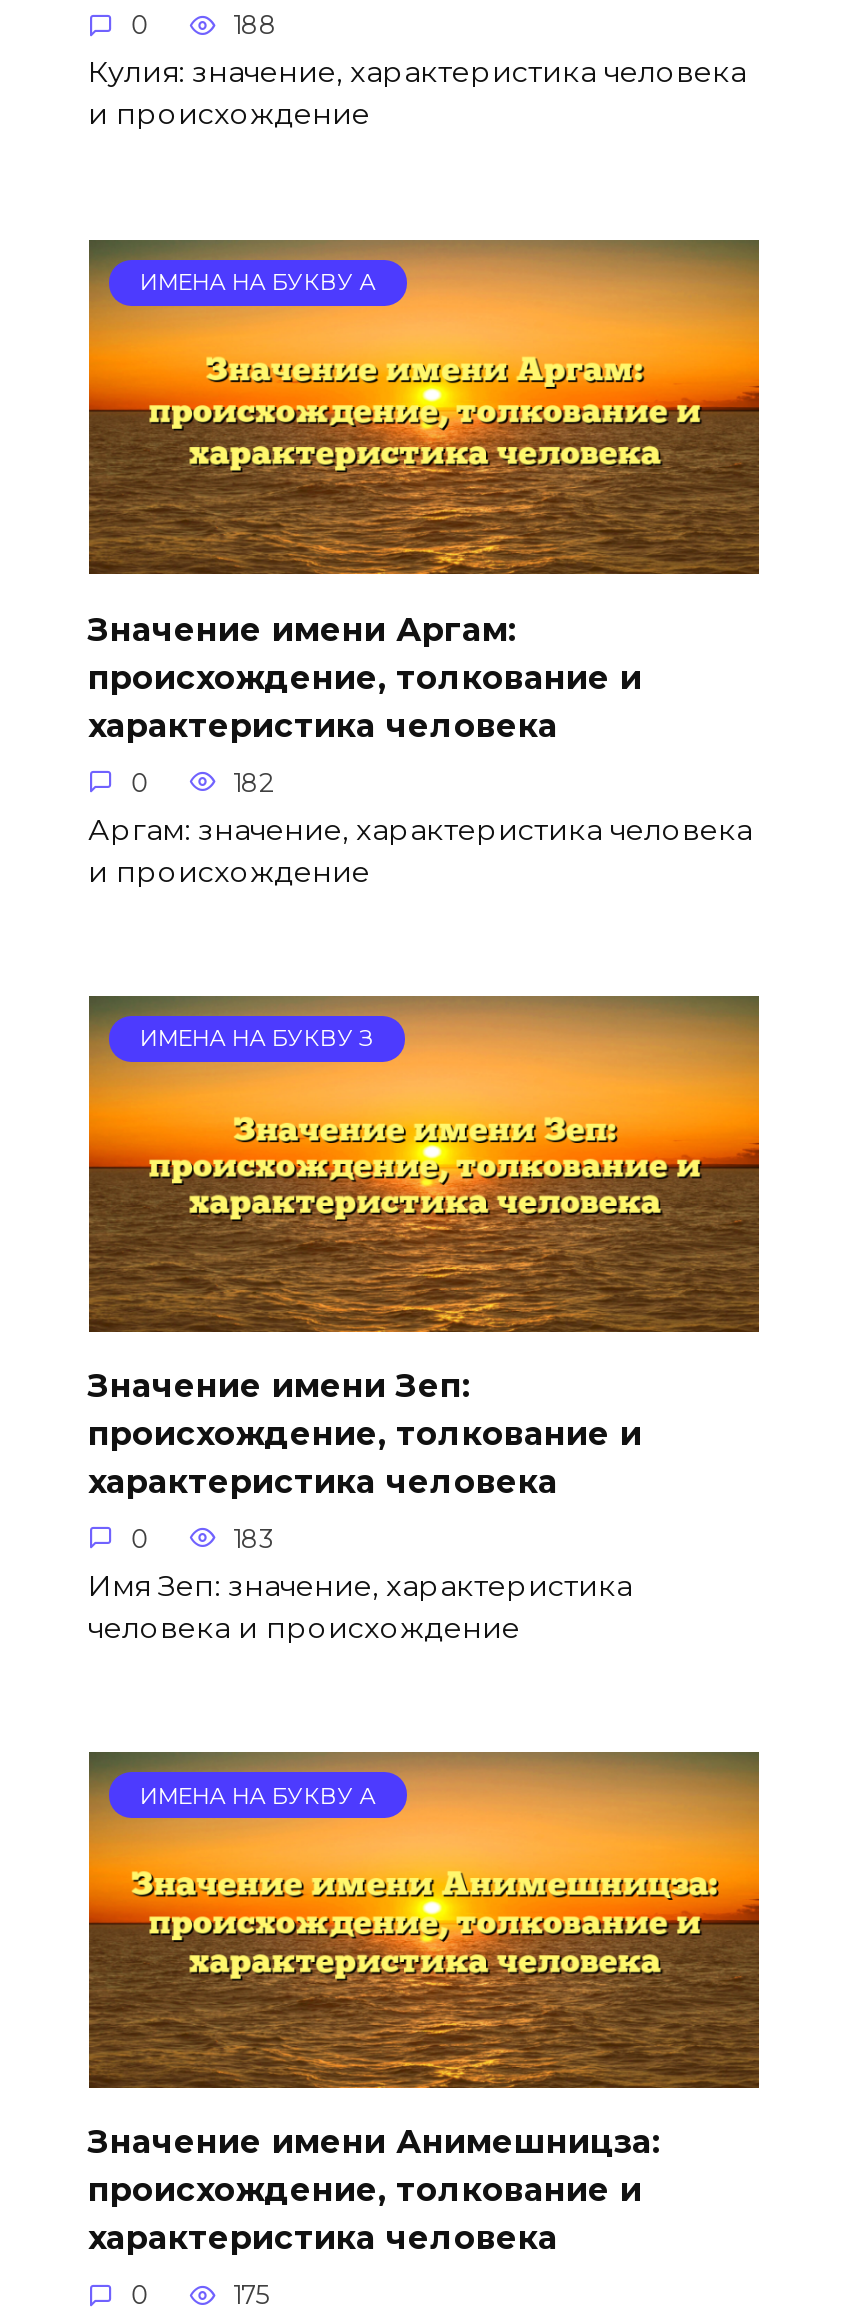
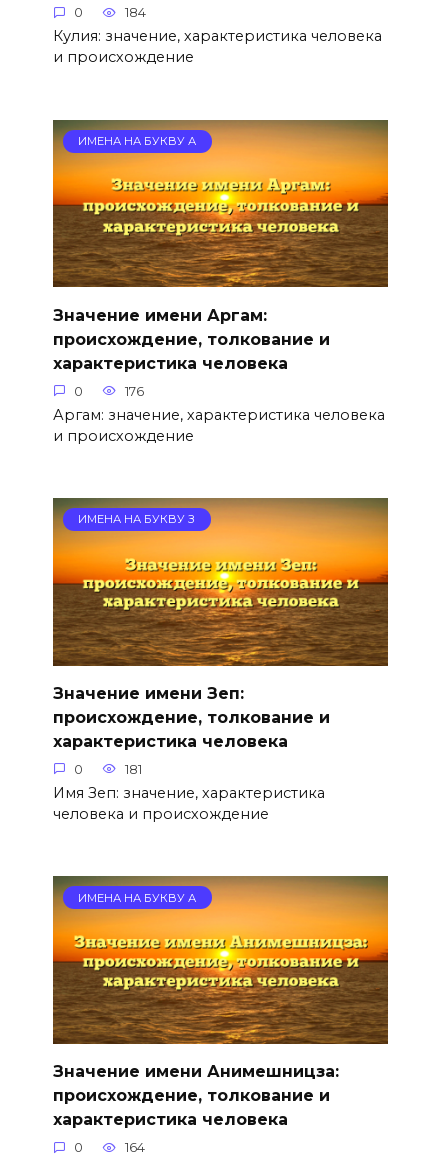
[233,11,277,41] 188 -> [125,5,146,20] 184
[233,767,273,797] 182 -> [125,384,144,399] 176
[233,1524,275,1554] 183 -> [125,762,142,777] 181
[233,2280,269,2310] 175 -> [125,1140,145,1155] 164

